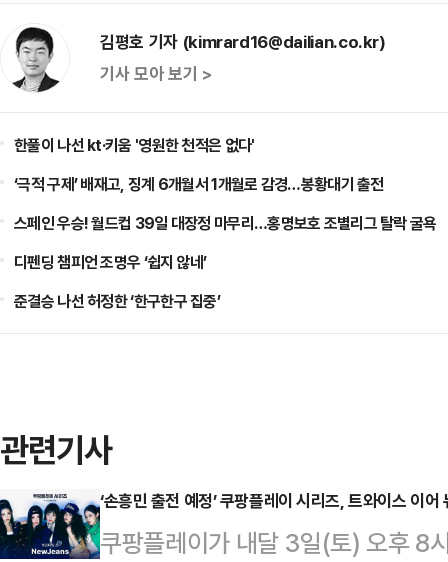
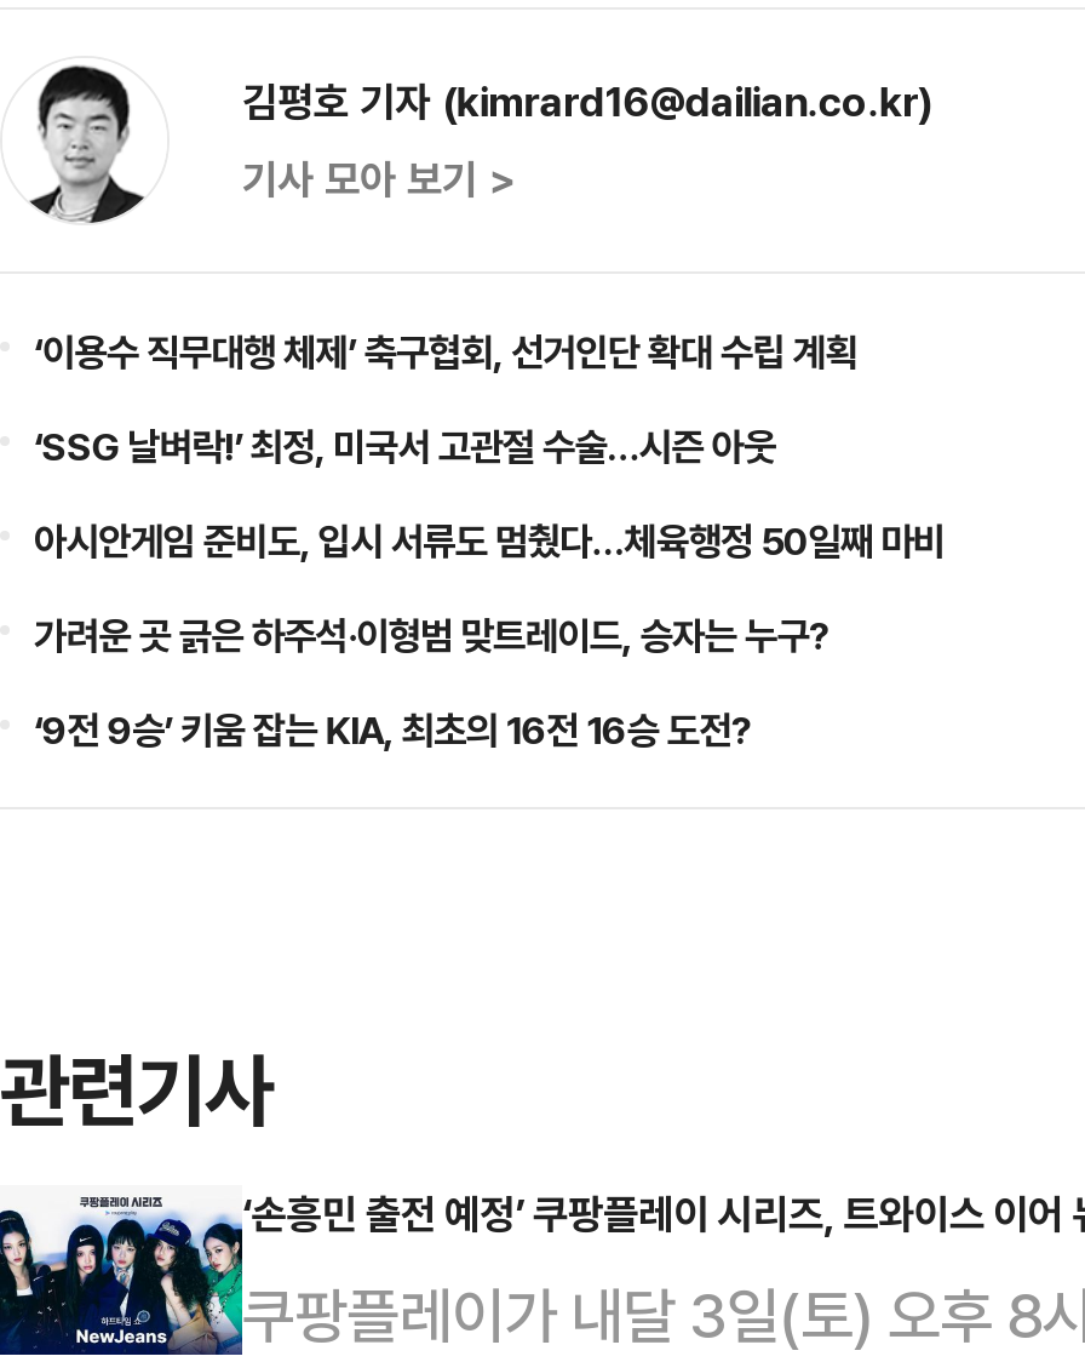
[14,134,254,156] 한풀이 나선 kt·키움 '영원한 천적은 없다' -> [34,325,857,378] ‘이용수 직무대행 체제’ 축구협회, 선거인단 확대 수립 계획
[14,173,384,195] ‘극적 구제’ 배재고, 징계 6개월서 1개월로 감경…봉황대기 출전 -> [34,419,776,473] ‘SSG 날벼락!’ 최정, 미국서 고관절 수술…시즌 아웃
[14,212,437,234] 스페인 우승! 월드컵 39일 대장정 마무리…홍명보호 조별리그 탈락 굴욕 -> [34,514,945,567] 아시안게임 준비도, 입시 서류도 멈췄다…체육행정 50일째 마비
[14,251,207,273] 디펜딩 챔피언 조명우 ‘쉽지 않네’ -> [34,608,829,662] 가려운 곳 긁은 하주석·이형범 맞트레이드, 승자는 누구?
[14,290,220,312] 준결승 나선 허정한 ‘한구한구 집중’ -> [34,703,751,756] ‘9전 9승’ 키움 잡는 KIA, 최초의 16전 16승 도전?

